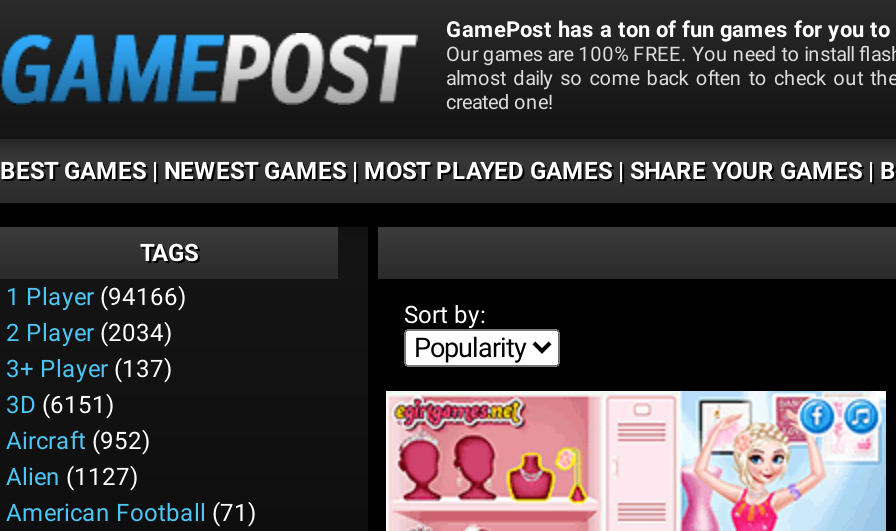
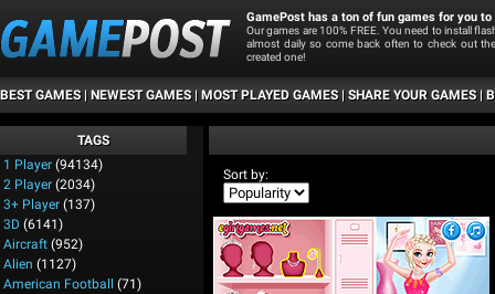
[6,283,186,311] 1 Player (94166) -> [3,157,103,172] 1 Player (94134)
[6,391,114,419] 3D (6151) -> [3,217,63,232] 3D (6141)

